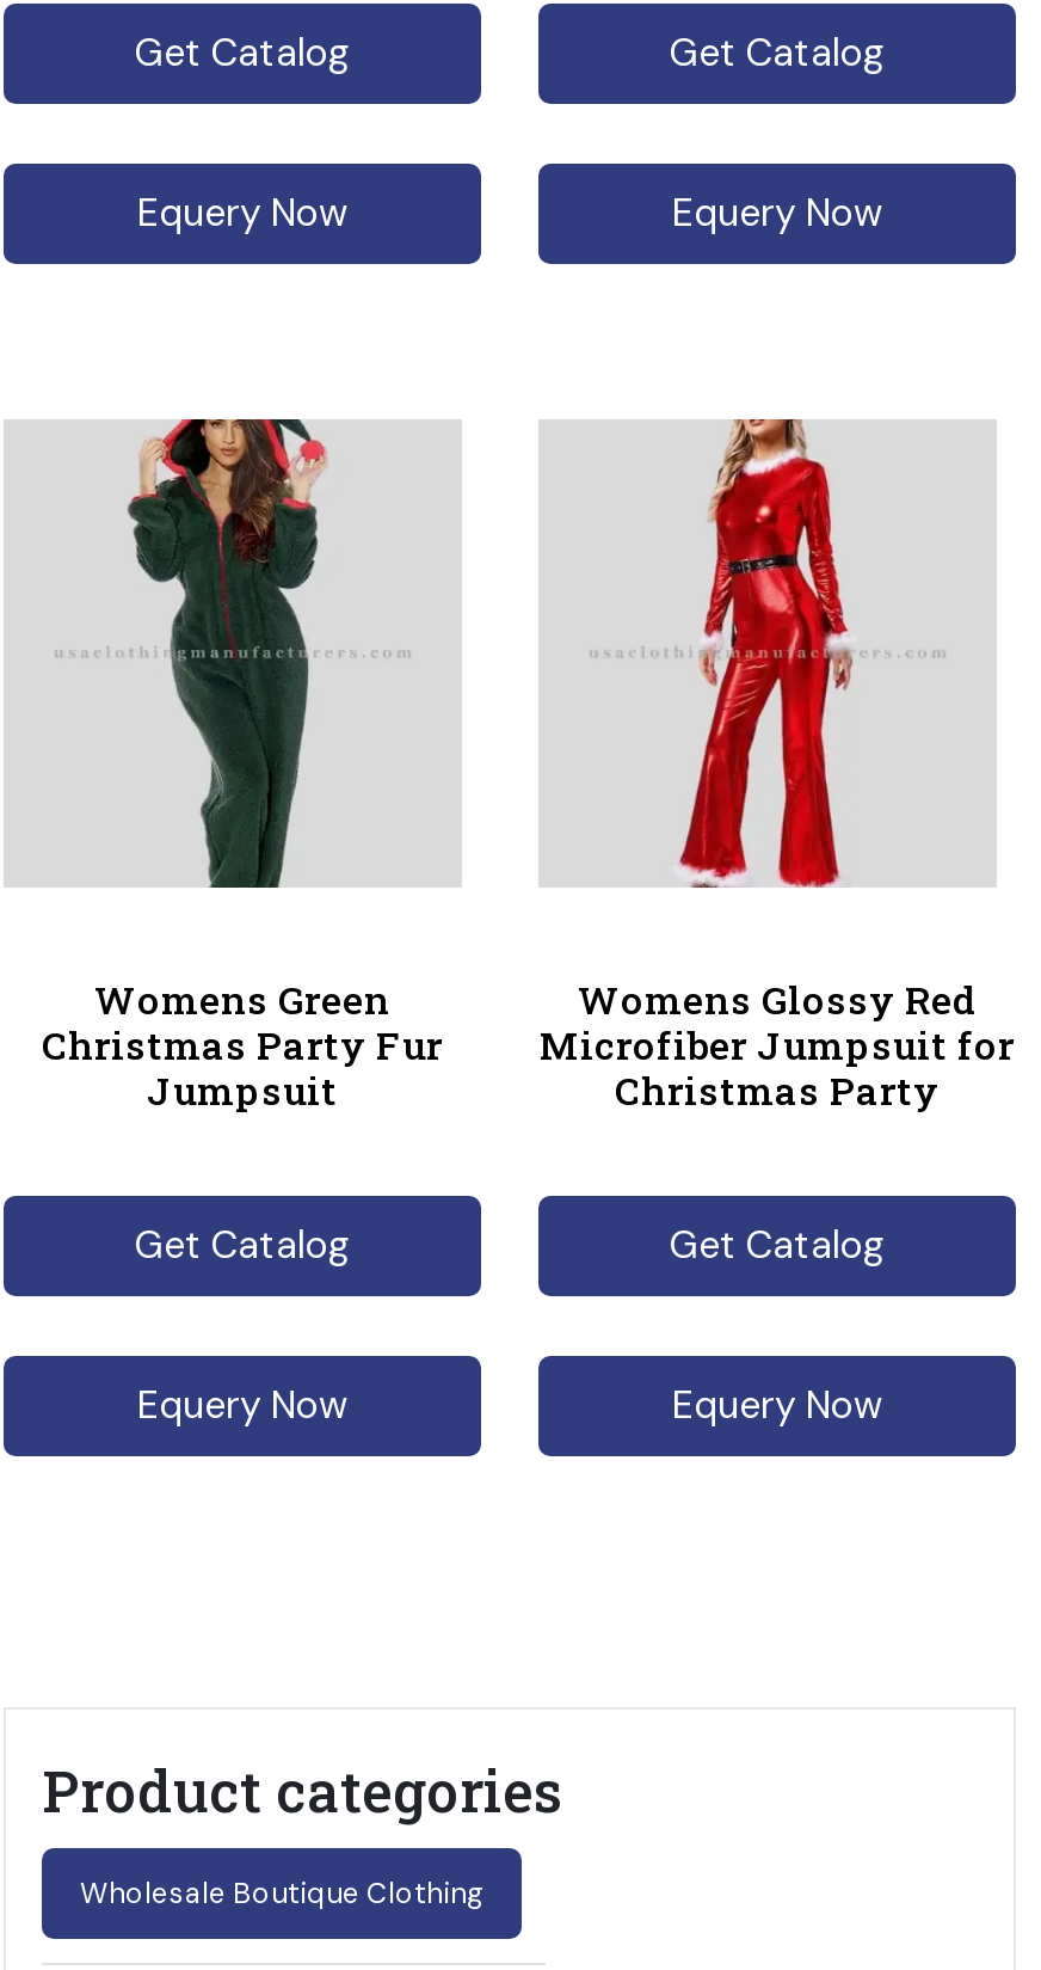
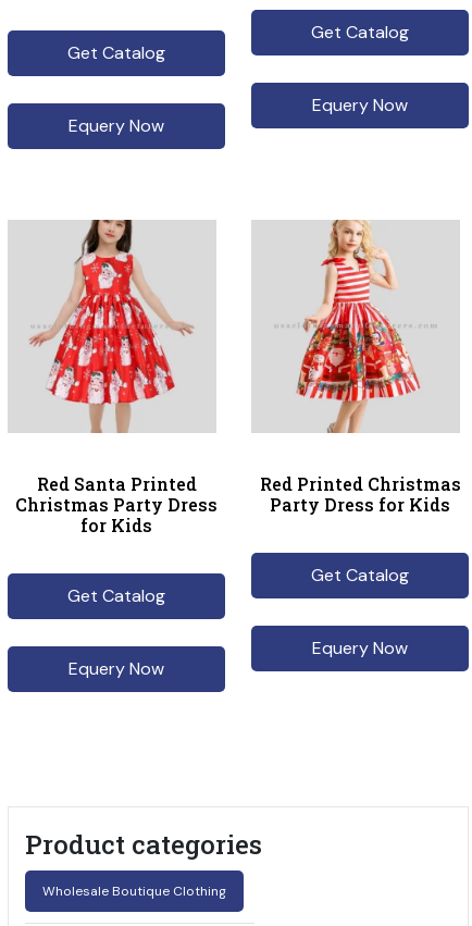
[42,417,443,1113] [image] | Womens Green | Christmas Party Fur | Jumpsuit -> [15,219,218,536] [image] | Red Santa Printed | Christmas Party Dress | for Kids
[540,417,1015,1113] [image] | Womens Glossy Red | Microfiber Jumpsuit for | Christmas Party -> [259,220,461,515] [image] | Red Printed Christmas | Party Dress for Kids

